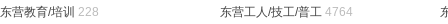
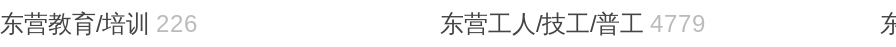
[0,5,99,19] 东营教育/培训228 -> [0,10,198,38] 东营教育/培训226
[220,5,353,19] 东营工人/技工/普工4764 -> [440,10,706,38] 东营工人/技工/普工4779

